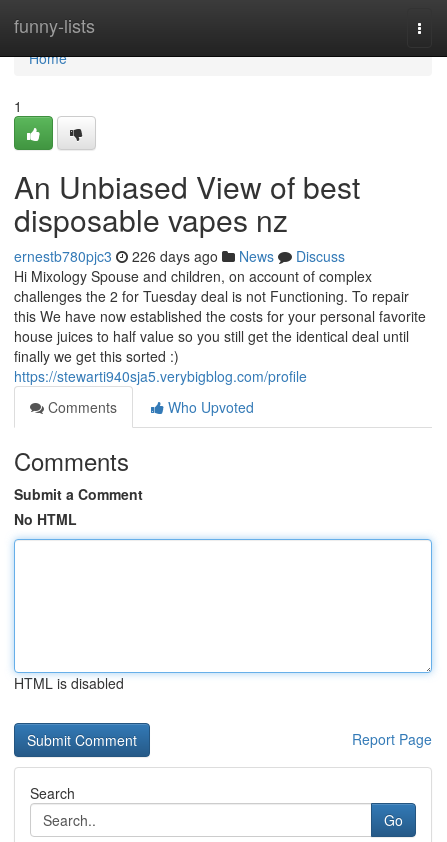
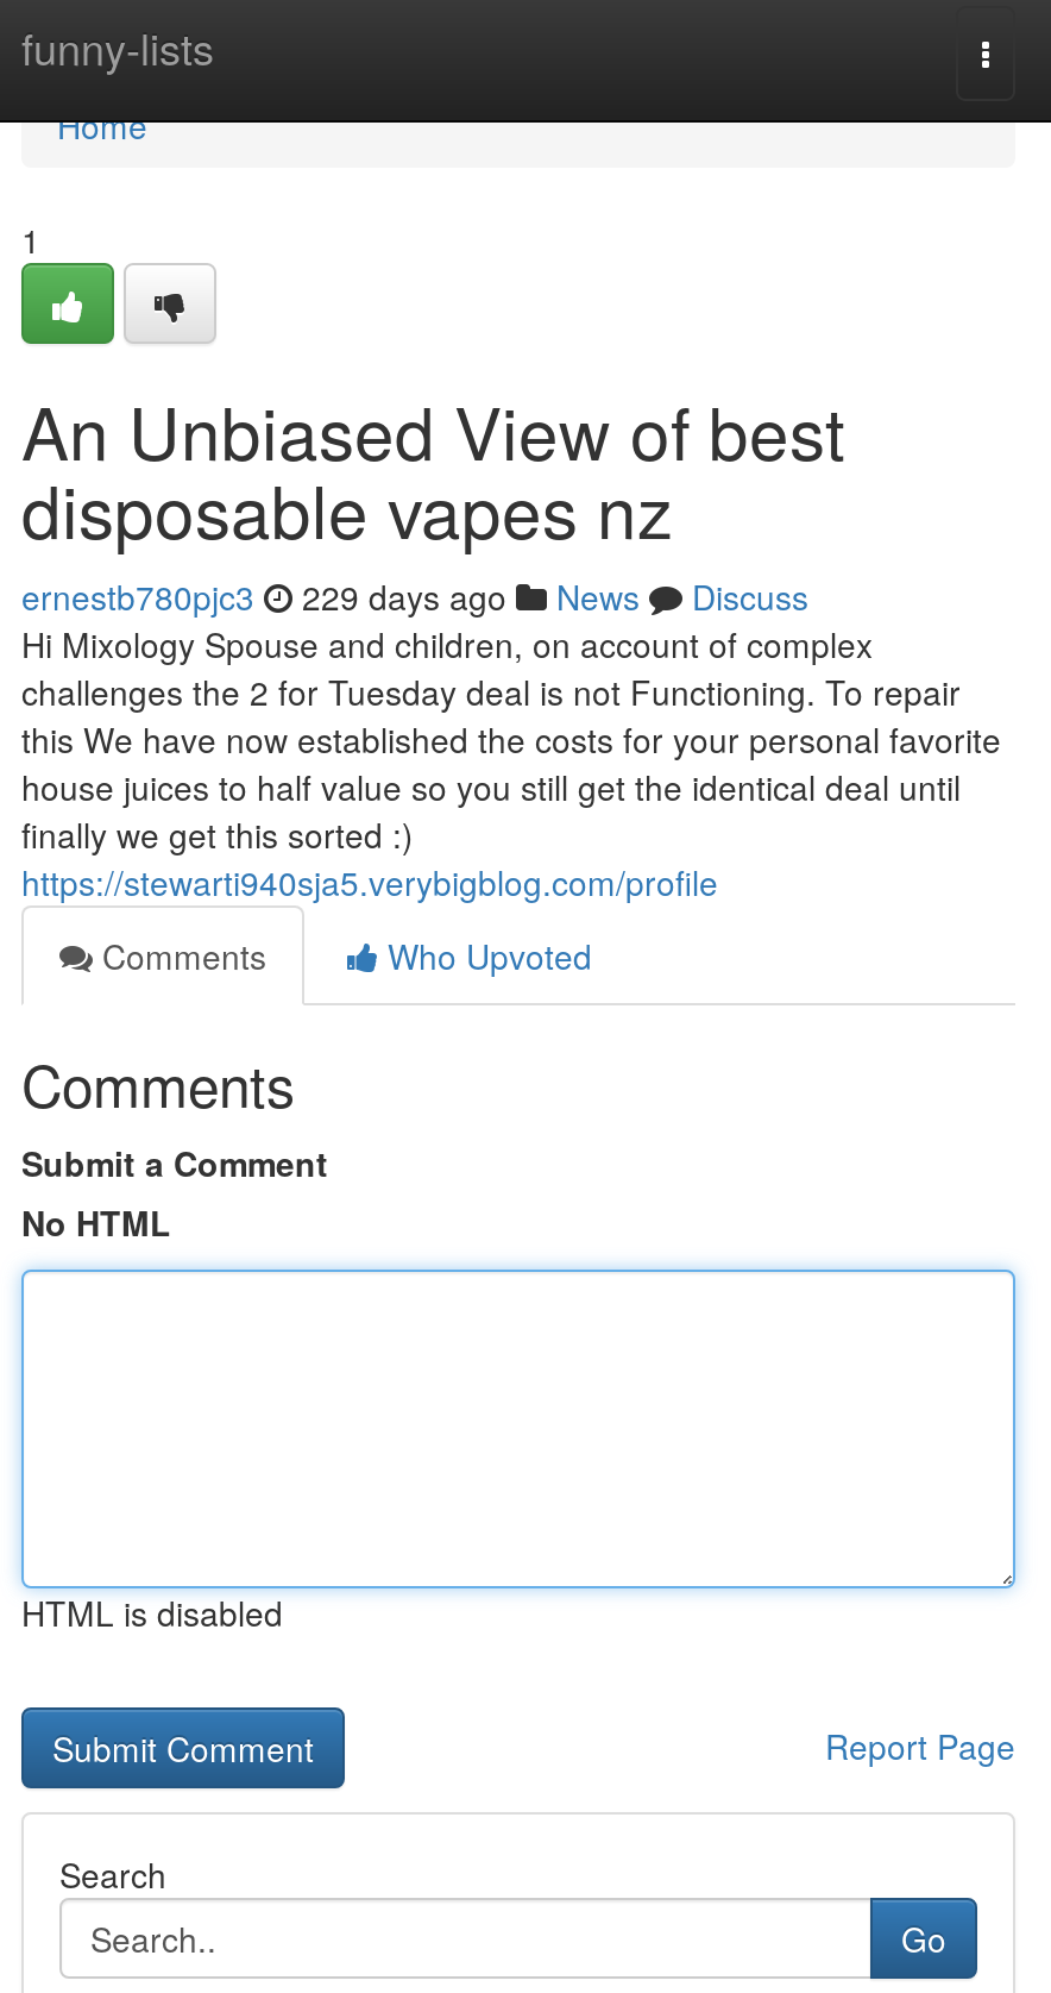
[14,246,345,266] ernestb780pjc3 226 days ago News Discuss -> [21,572,808,620] ernestb780pjc3 229 days ago News Discuss

